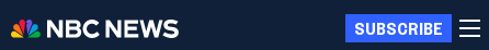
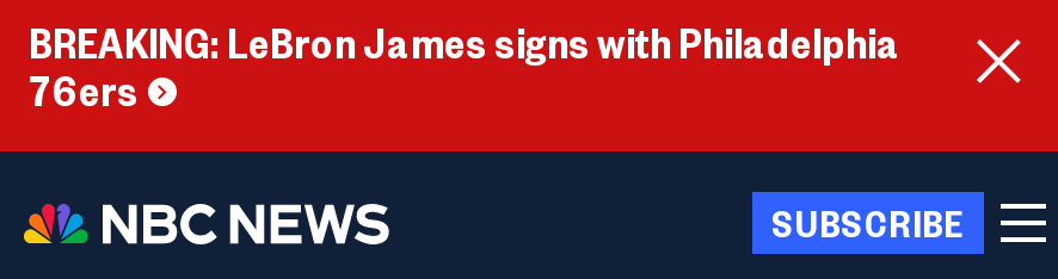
none -> [29,13,900,116] BREAKING: LeBron James signs with Philadelphia | 76ers

